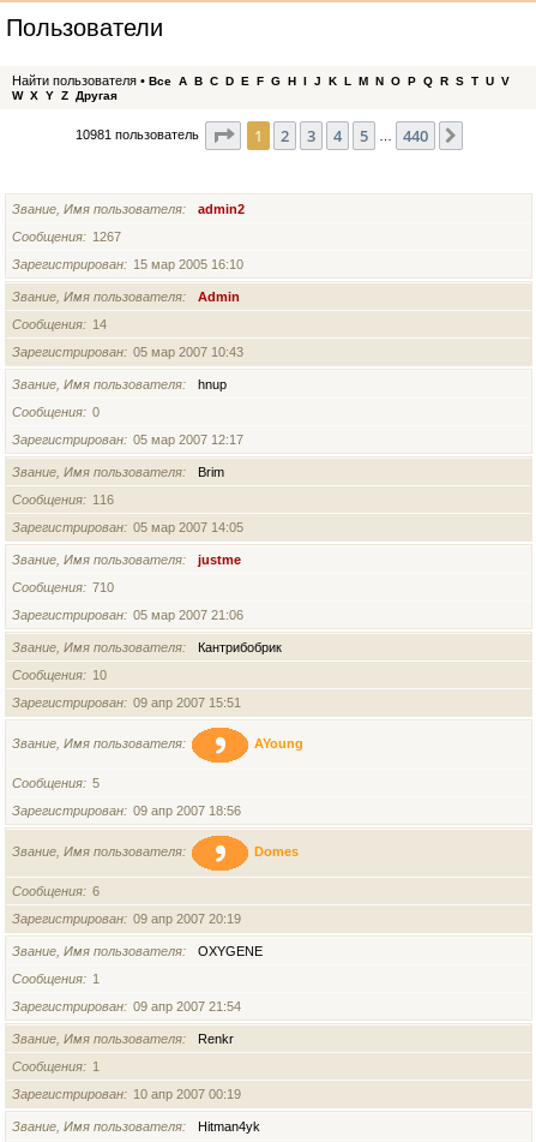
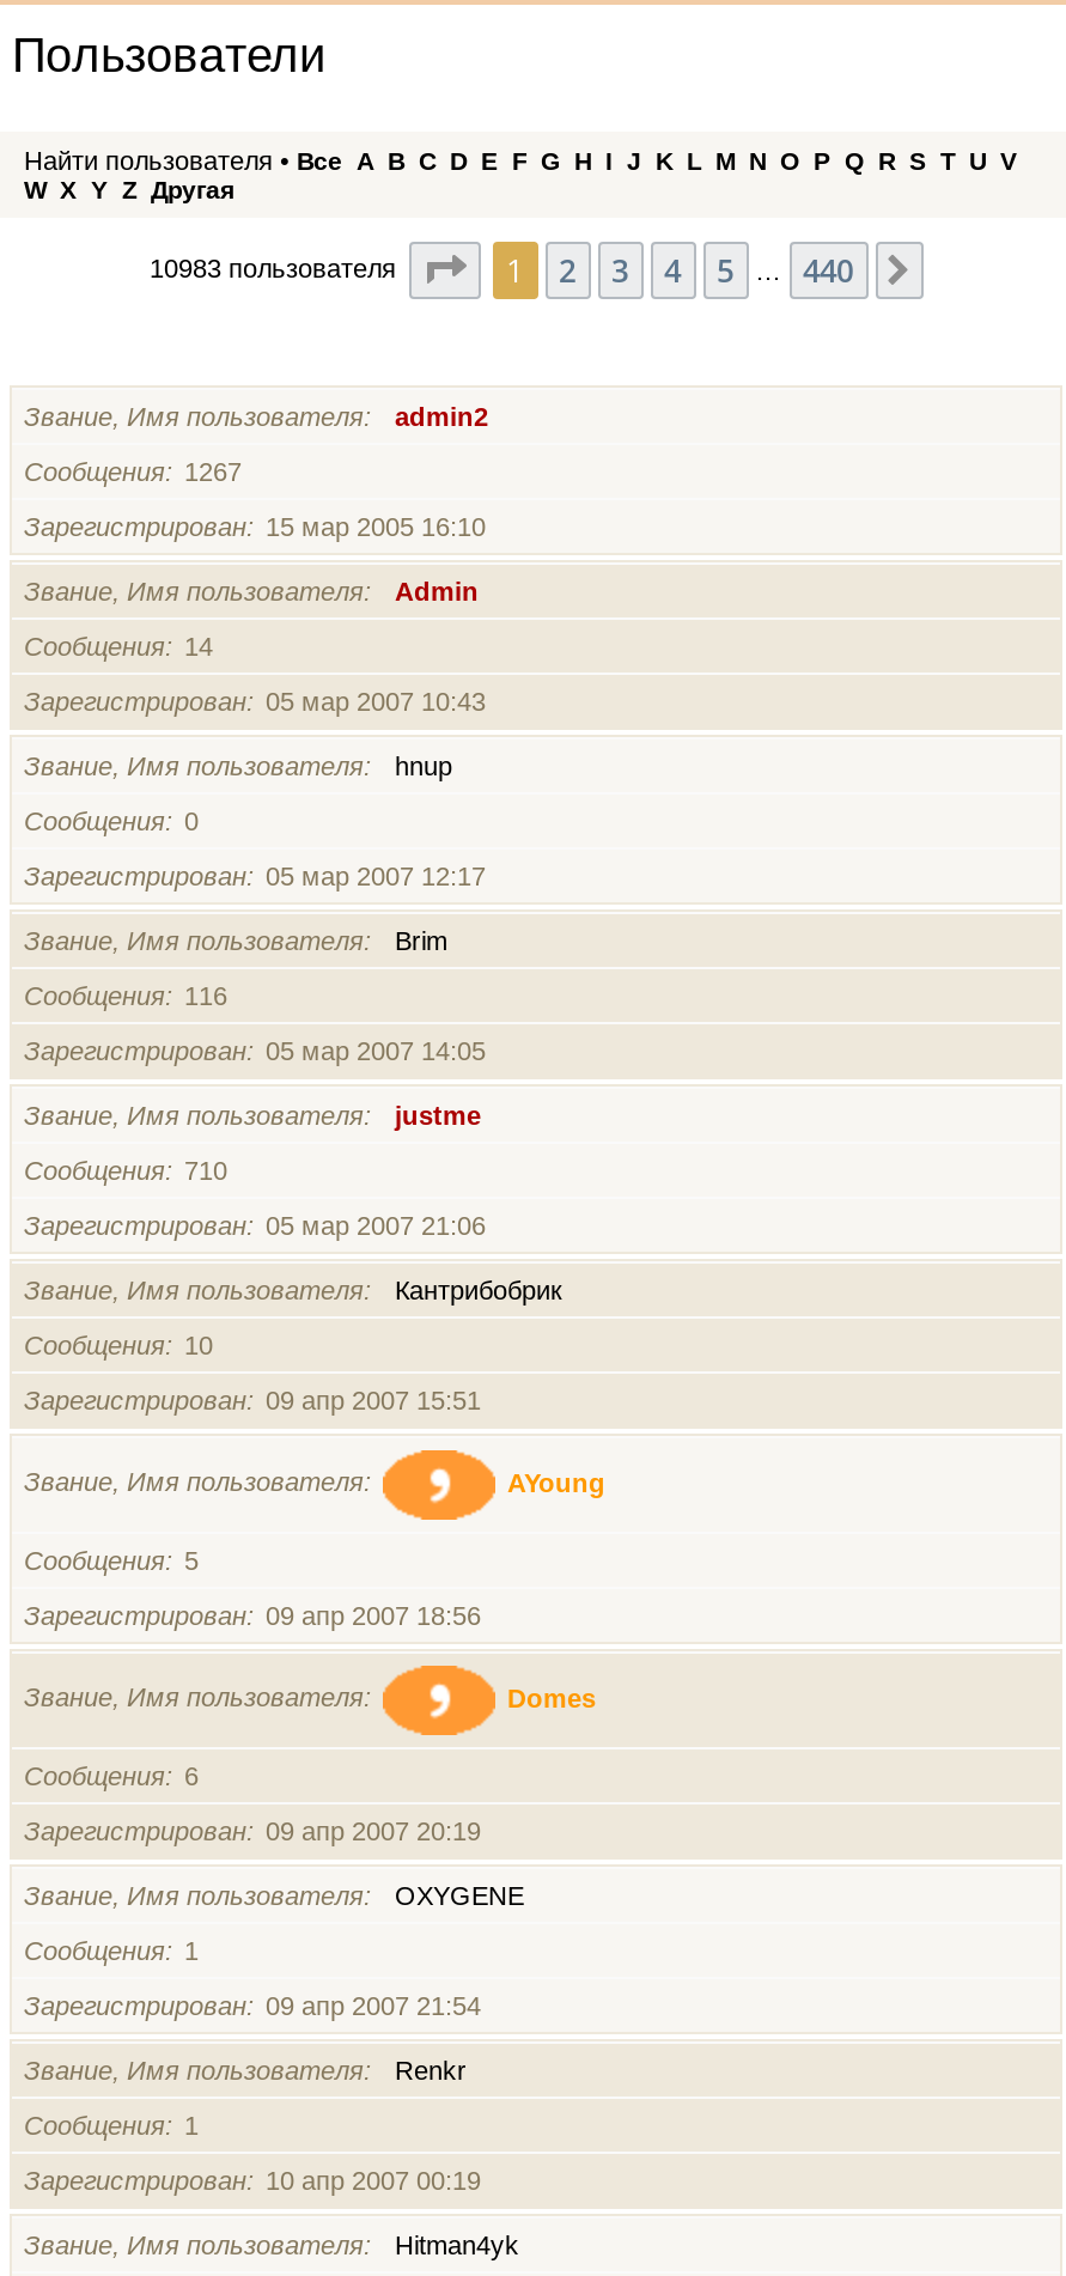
[75,127,202,142] 10981 пользователь -> [150,253,403,282] 10983 пользователя

